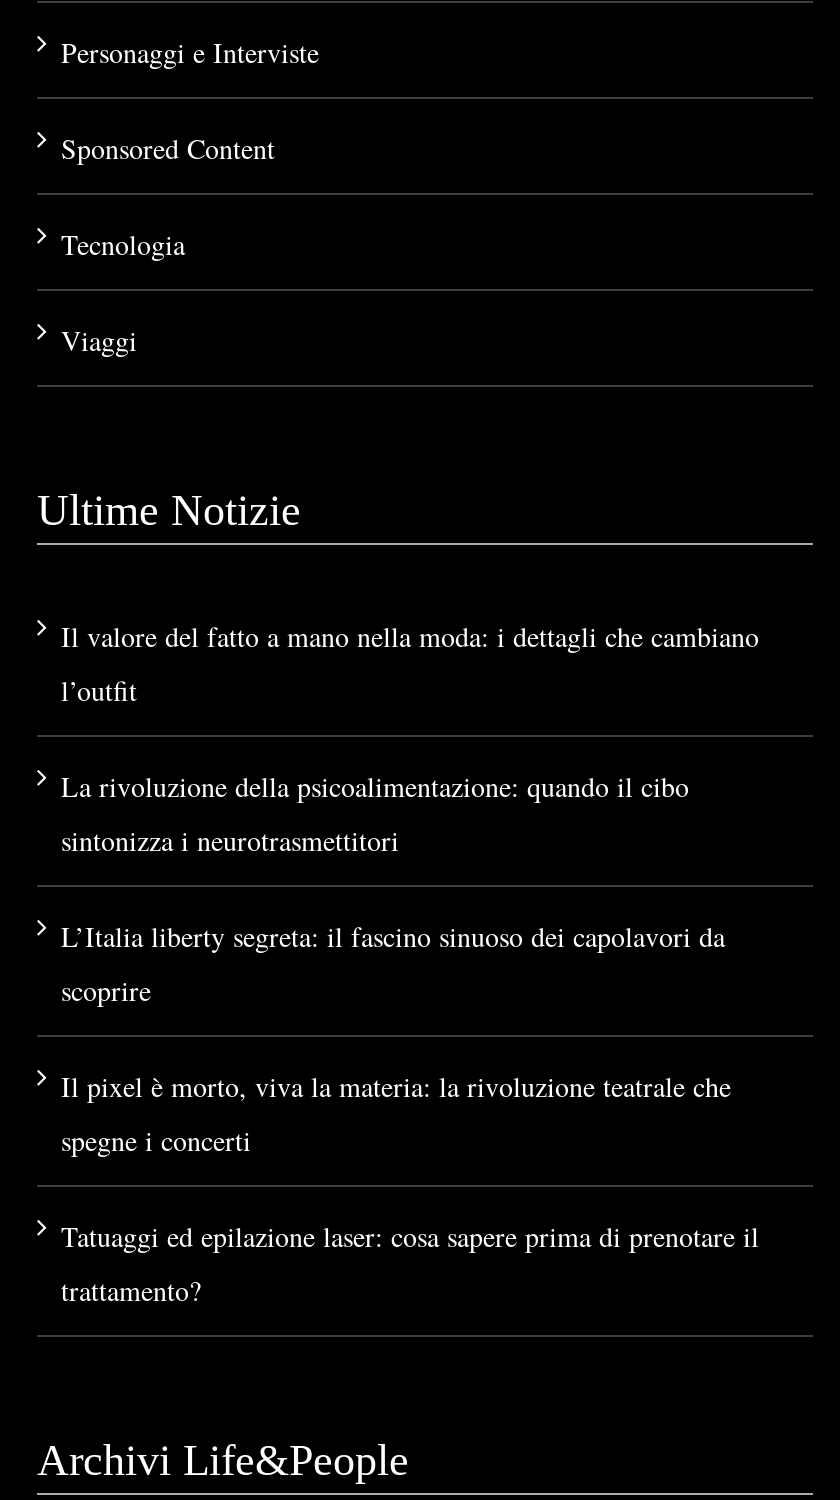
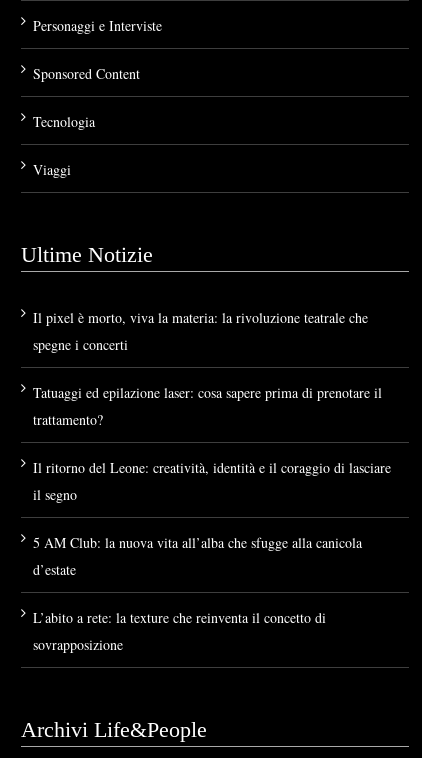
[61,616,759,1008] Il valore del fatto a mano nella moda: i dettagli che cambiano | l’outfit | La rivoluzione della psicoalimentazione: quando il cibo | sintonizza i neurotrasmettitori | L’Italia liberty segreta: il fascino sinuoso dei capolavori da | scoprire -> none
moved [61,1066,759,1308] -> [33,308,382,429]: Il pixel è morto, viva la materia: la rivoluzione teatrale che | spegne i concerti | Tatuaggi ed epilazione laser: cosa sapere prima di prenotare il | trattamento?
none -> [33,458,391,654] Il ritorno del Leone: creatività, identità e il coraggio di lasciare | il segno | 5 AM Club: la nuova vita all’alba che sfugge alla canicola | d’estate | L’abito a rete: la texture che reinventa il concetto di | sovrapposizione

